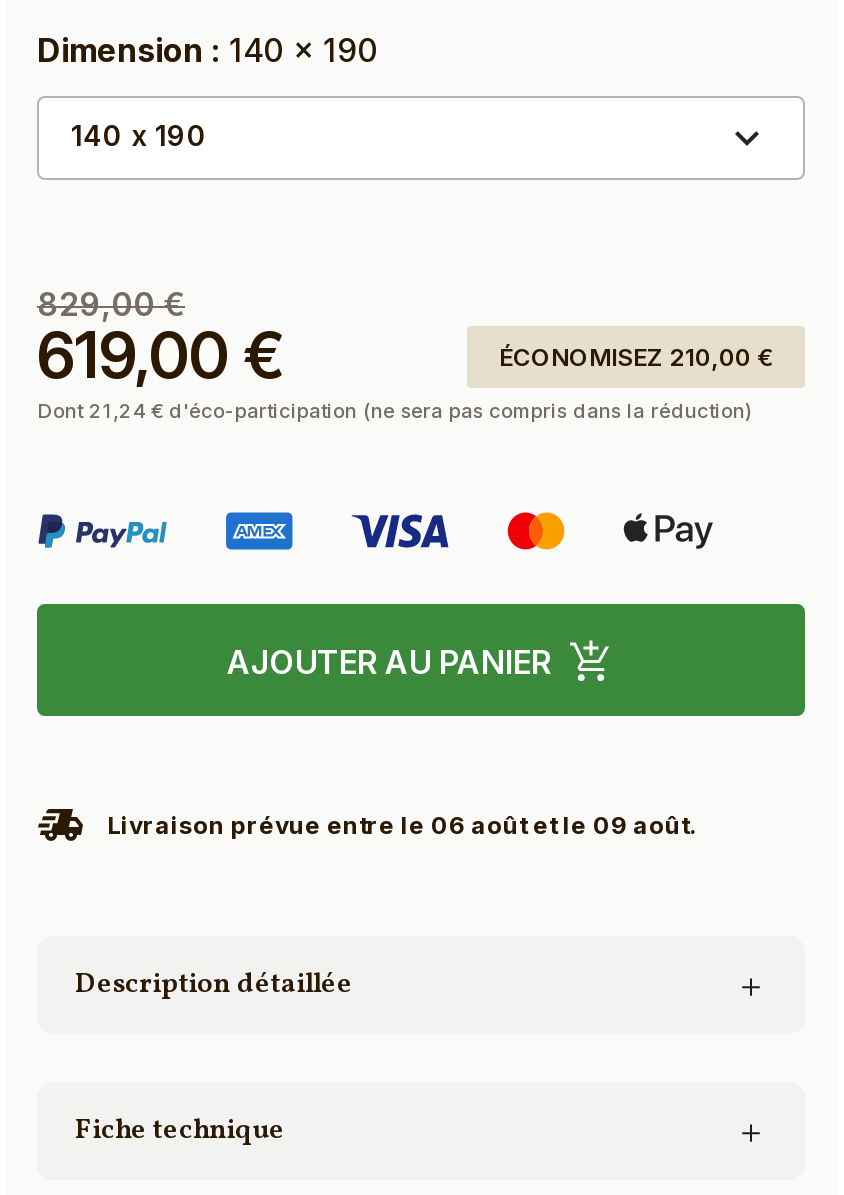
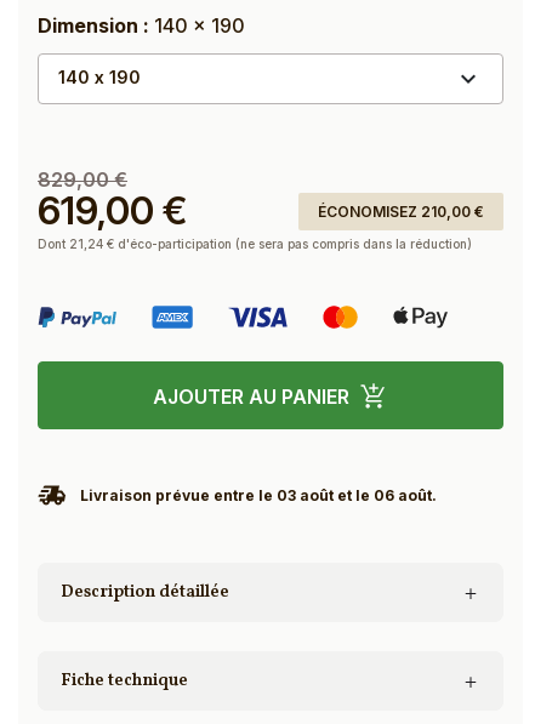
[107,809,697,839] Livraison prévue entre le 06 août et le 09 août. -> [80,486,437,504] Livraison prévue entre le 03 août et le 06 août.

